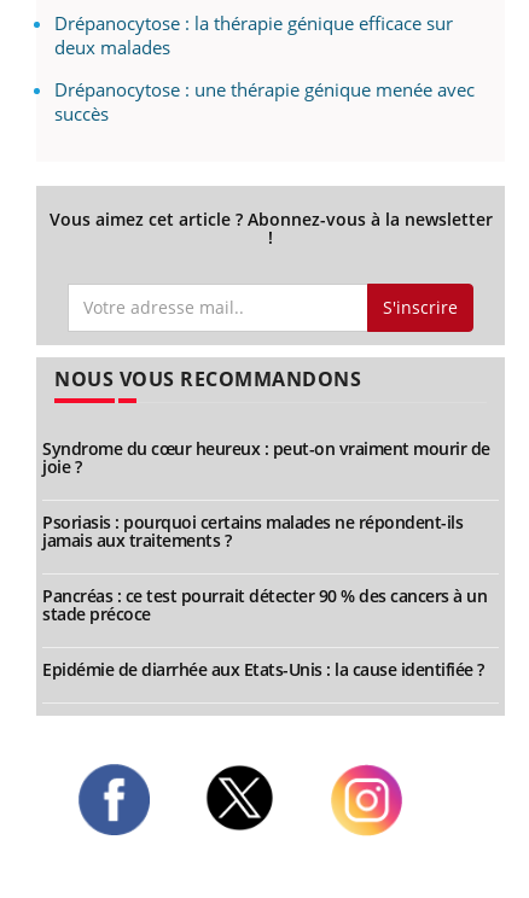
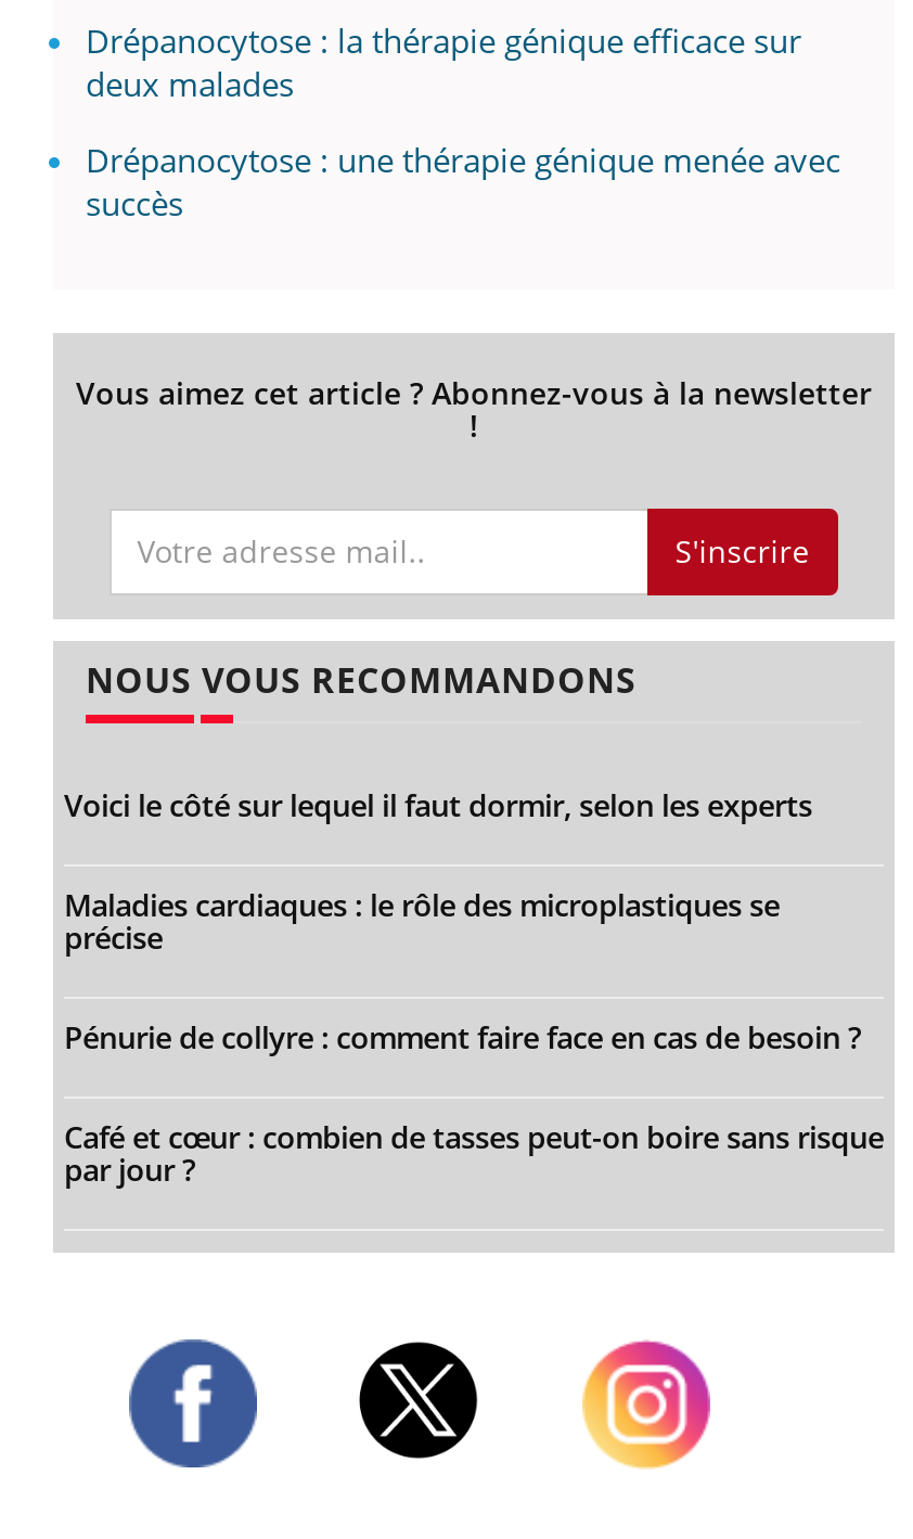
[42,437,490,478] Syndrome du cœur heureux : peut-on vraiment mourir de | joie ? -> [64,783,812,825] Voici le côté sur lequel il faut dormir, selon les experts
[42,510,463,551] Psoriasis : pourquoi certains malades ne répondent-ils | jamais aux traitements ? -> [64,883,780,957] Maladies cardiaques : le rôle des microplastiques se | précise
[42,584,487,625] Pancréas : ce test pourrait détecter 90 % des cancers à un | stade précoce -> [64,1016,860,1057] Pénurie de collyre : comment faire face en cas de besoin ?
[42,657,484,680] Epidémie de diarrhée aux Etats-Unis : la cause identifiée ? -> [64,1115,884,1189] Café et cœur : combien de tasses peut-on boire sans risque | par jour ?

